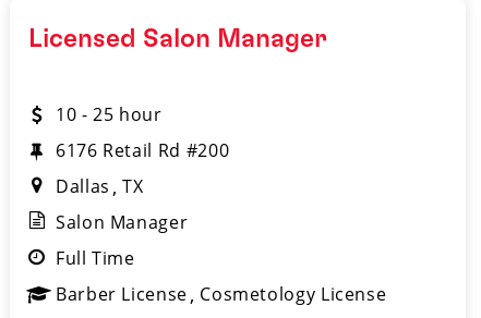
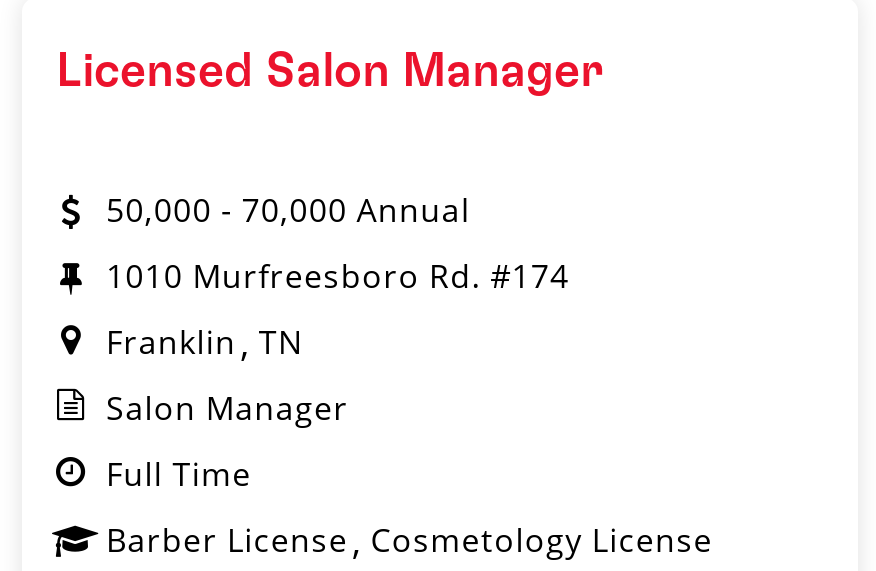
[56,102,162,126] 10 - 25 hour -> [106,188,470,232] 50,000 - 70,000 Annual
[56,138,229,162] 6176 Retail Rd #200 -> [106,254,569,298] 1010 Murfreesboro Rd. #174
[56,174,143,198] Dallas TX -> [106,320,303,364] Franklin TN

